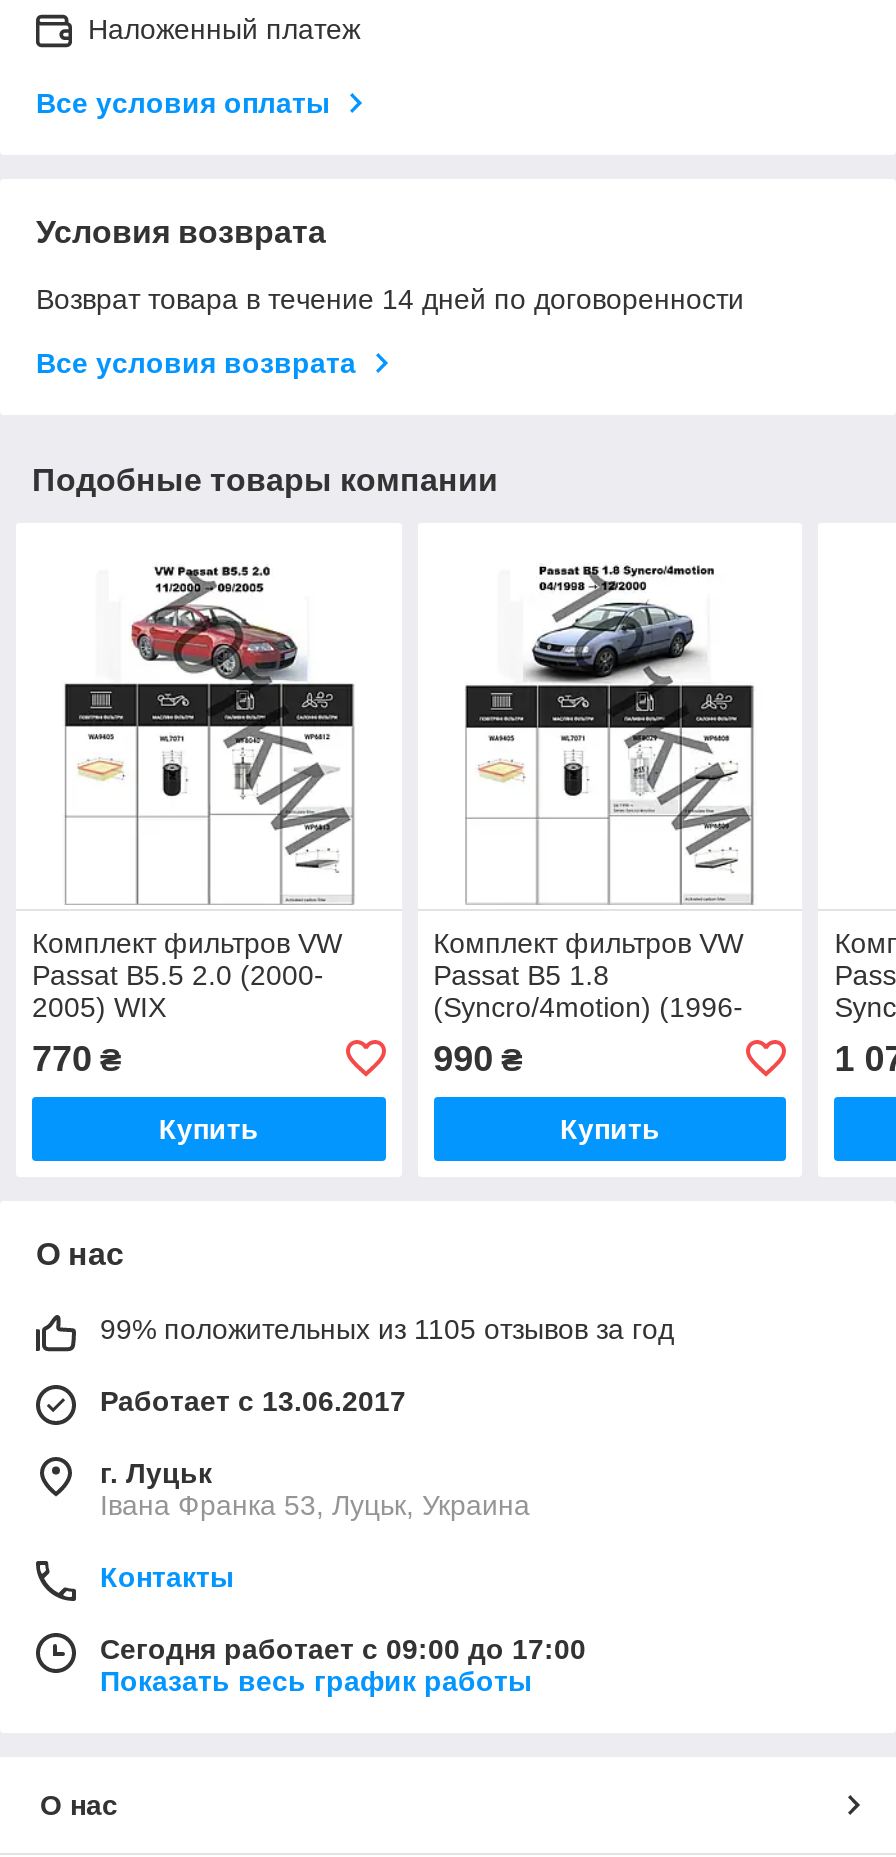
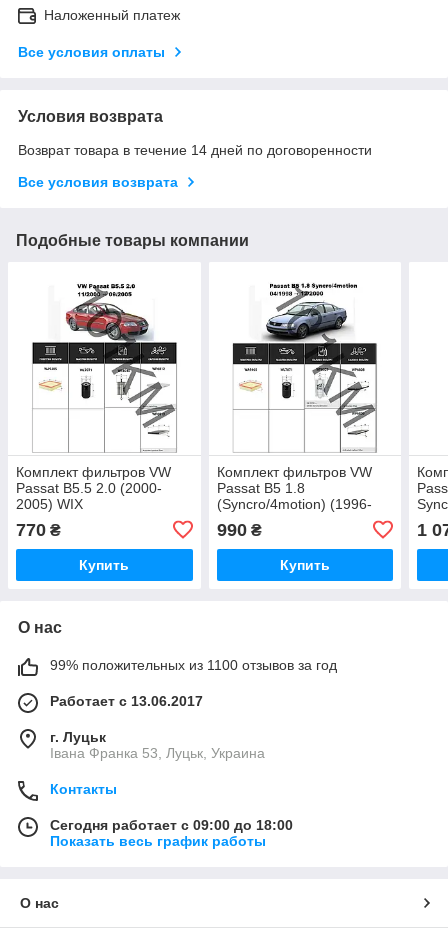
[100,1313,674,1345] 99% положительных из 1105 отзывов за год -> [50,657,337,673] 99% положительных из 1100 отзывов за год
[100,1633,586,1665] Сегодня работает с 09:00 до 17:00 -> [50,817,293,833] Сегодня работает с 09:00 до 18:00

